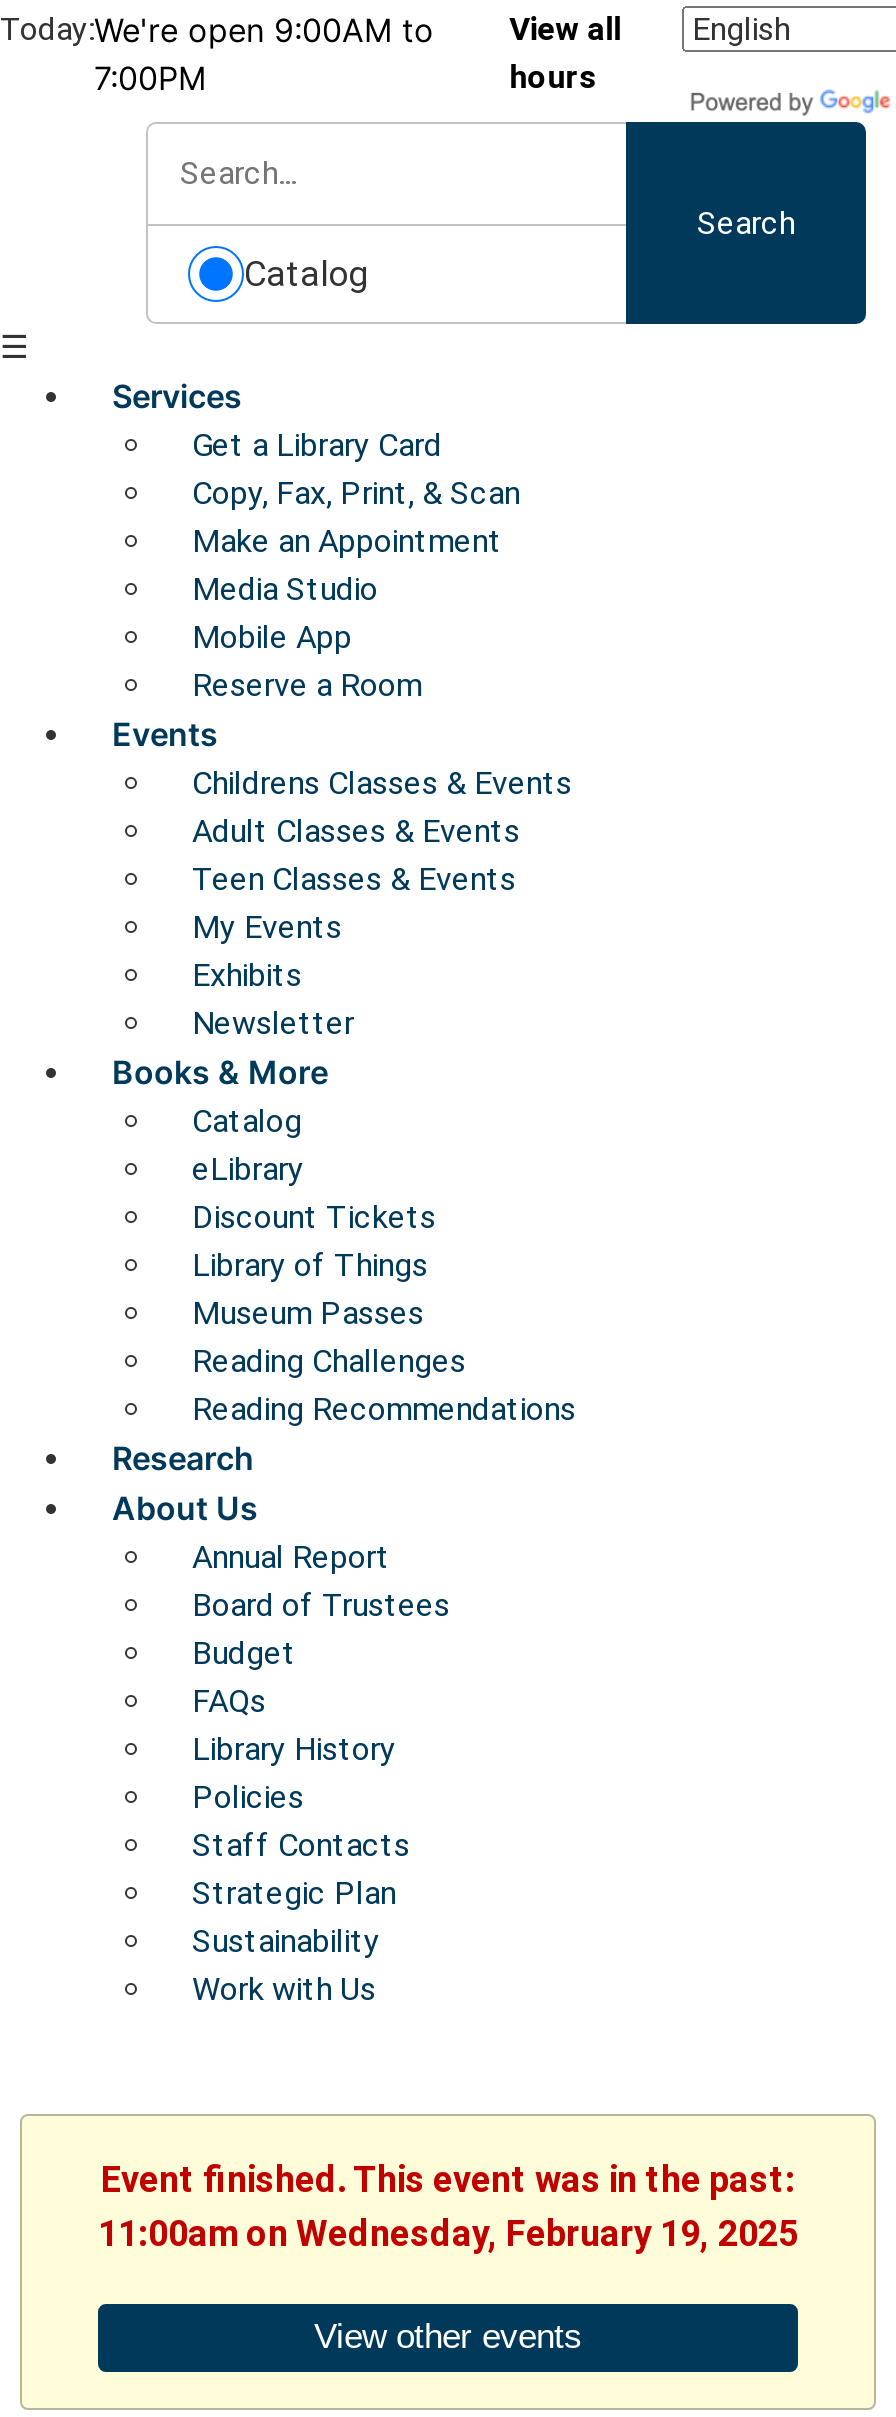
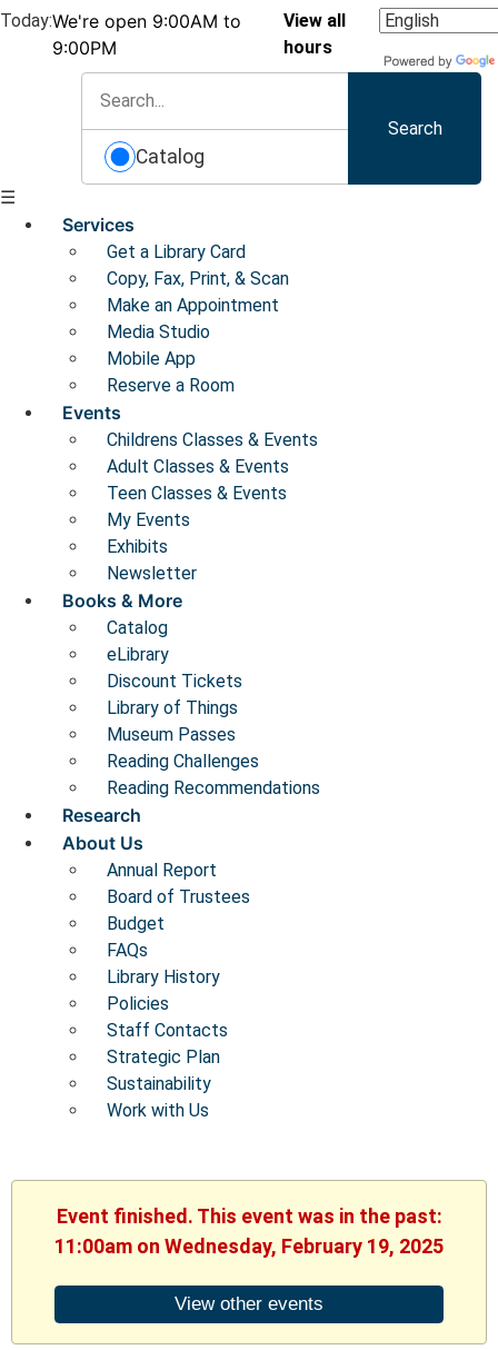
[94,58,206,98] 7:00PM -> [52,37,117,59] 9:00PM

